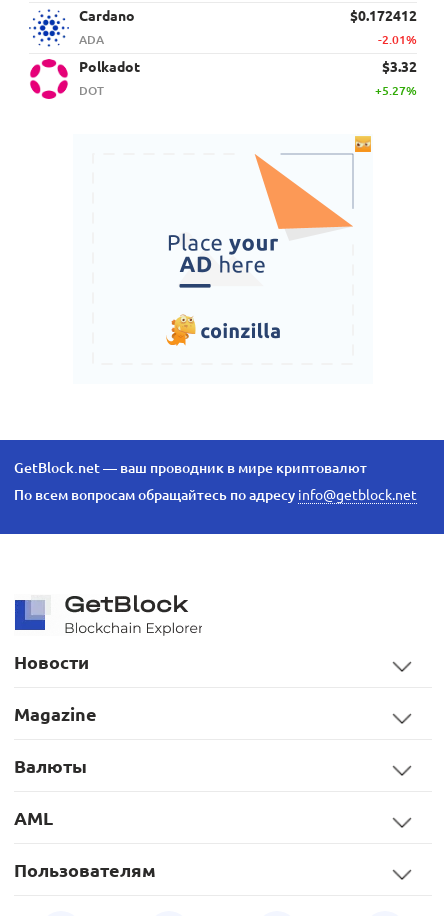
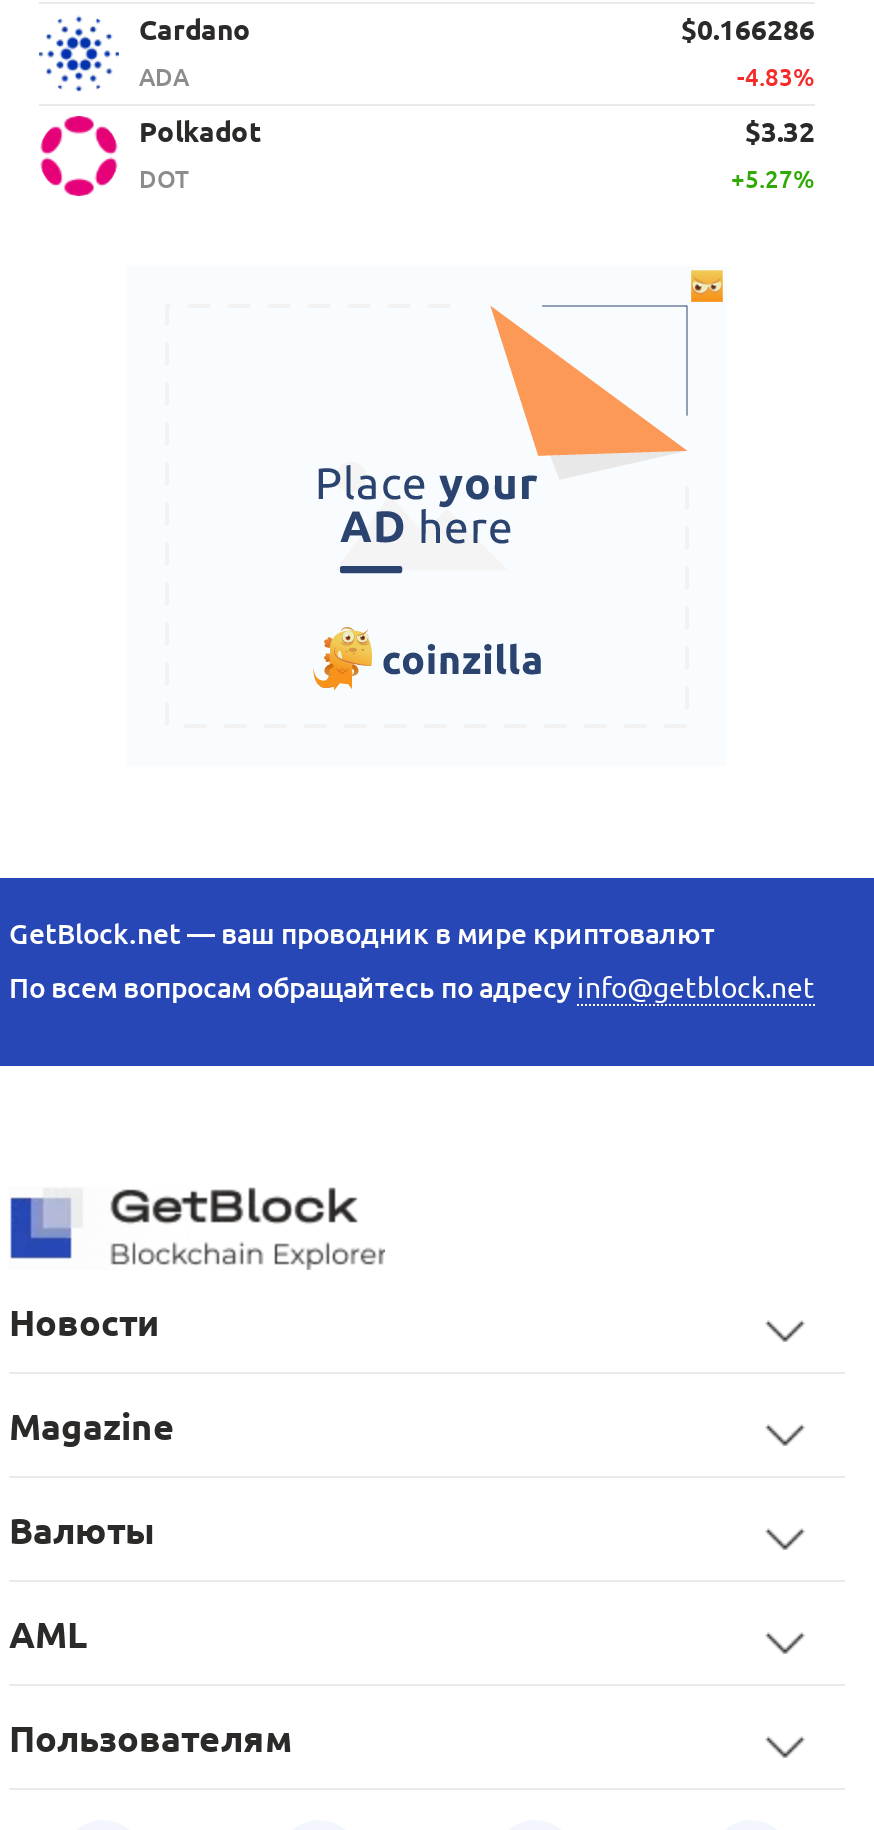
[350,8,417,24] $0.172412 -> [681,14,815,46] $0.166286
[378,33,417,46] -2.01% -> [737,64,815,90] -4.83%

